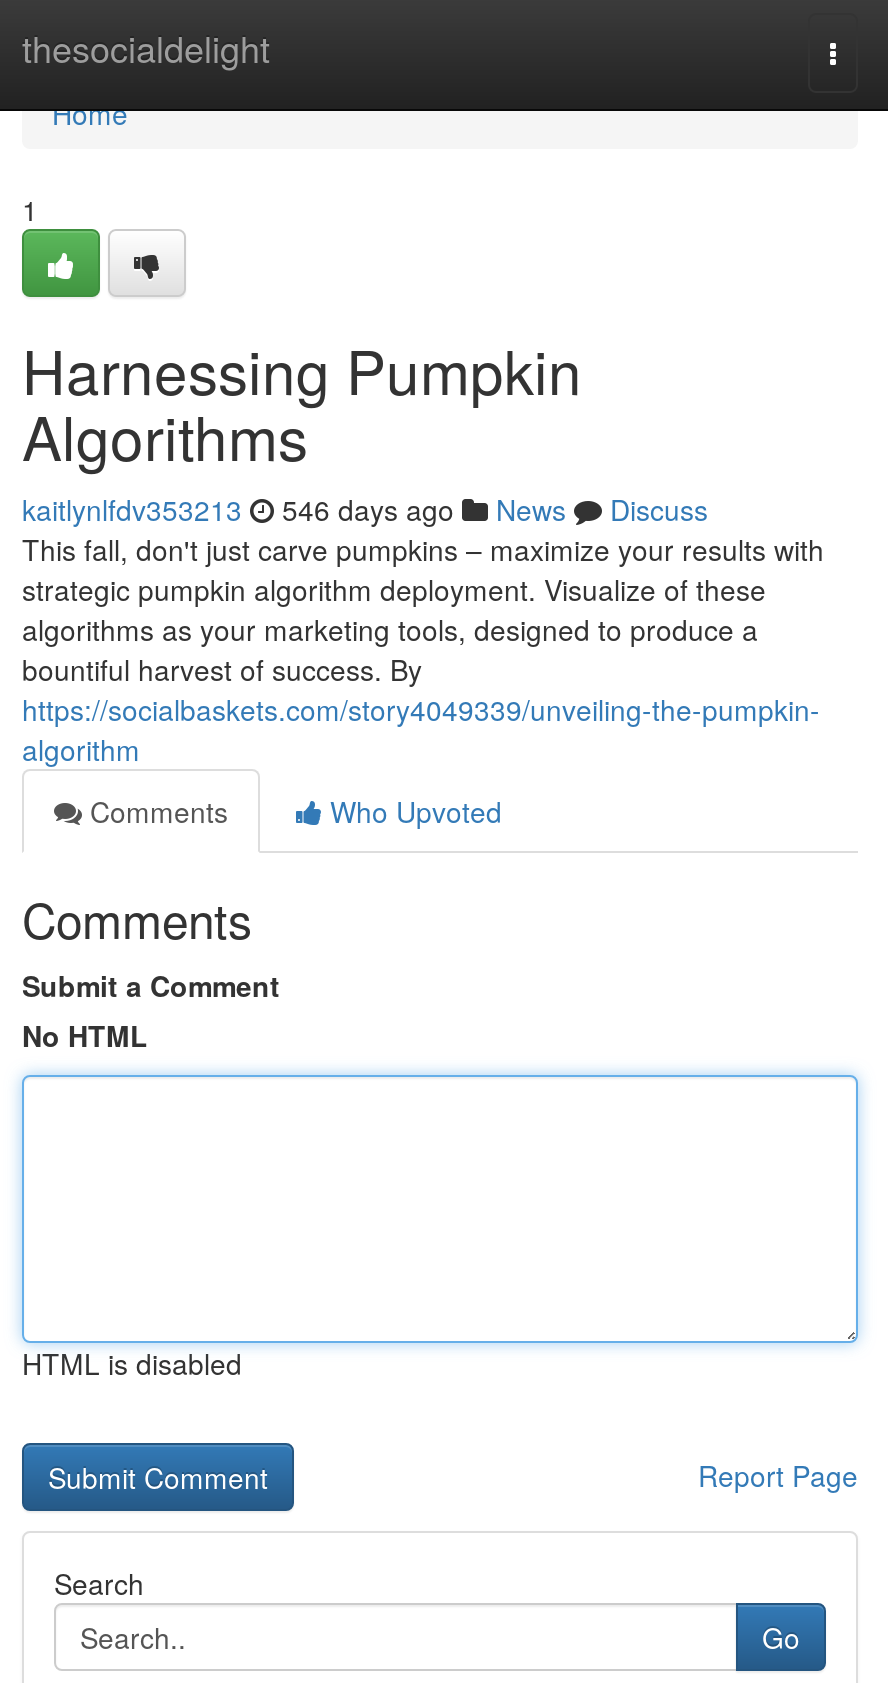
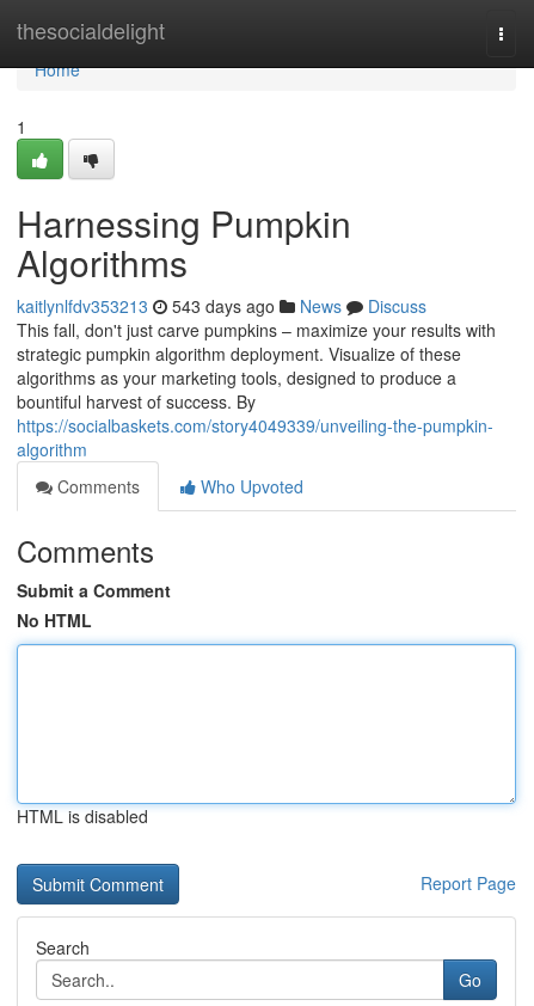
[22,489,708,529] kaitlynlfdv353213 546 days ago News Discuss -> [17,294,426,318] kaitlynlfdv353213 543 days ago News Discuss

